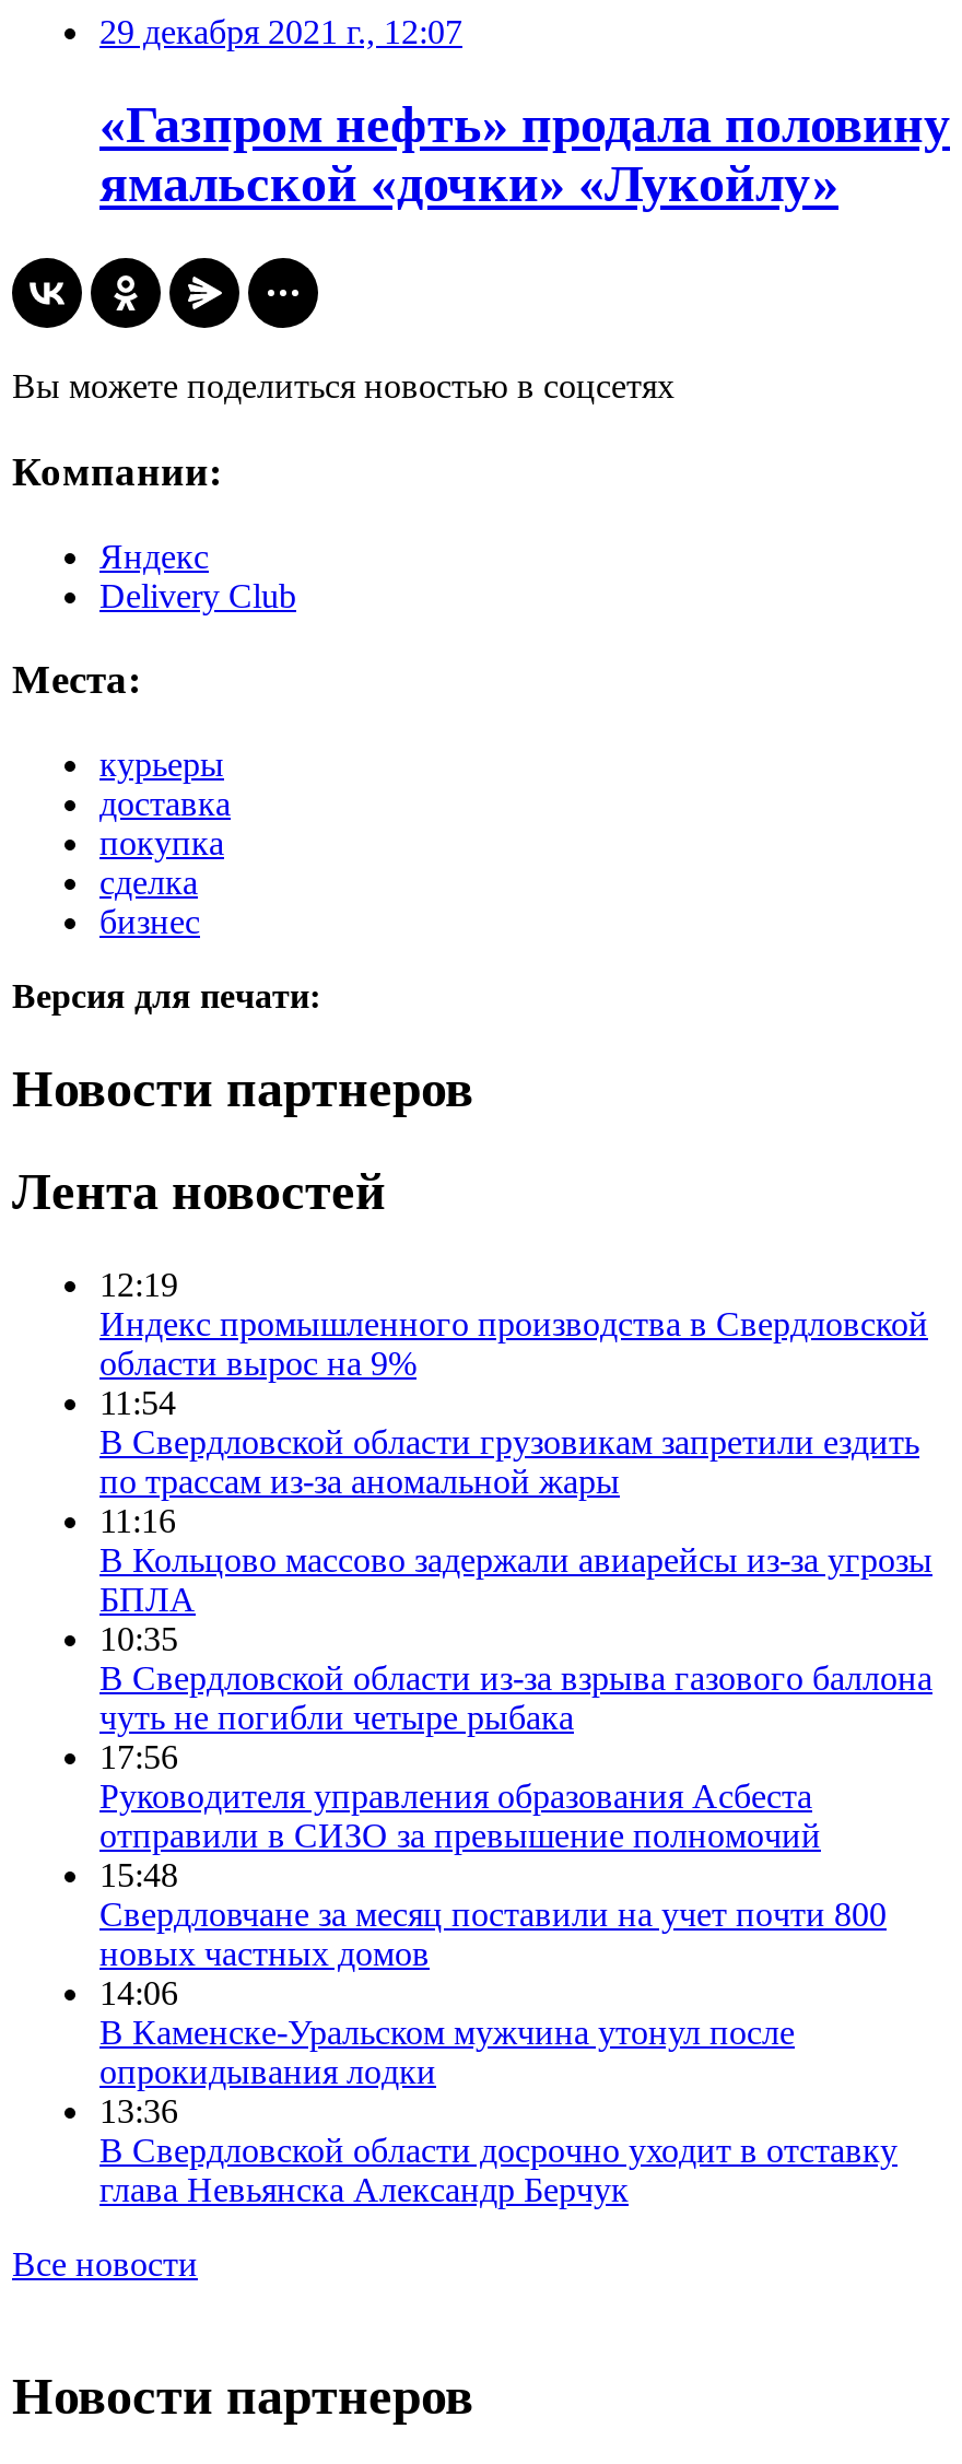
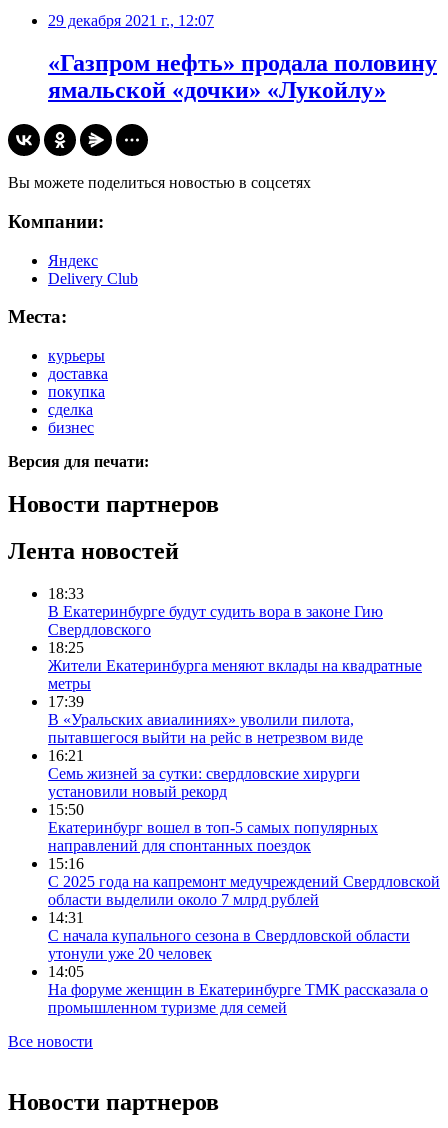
[99,1265,932,2208] 12:19 | Индекс промышленного производства в Свердловской | области вырос на 9% | 11:54 | В Свердловской области грузовикам запретили ездить | по трассам из-за аномальной жары | 11:16 | В Кольцово массово задержали авиарейсы из-за угрозы | БПЛА | 10:35 | В Свердловской области из-за взрыва газового баллона | чуть не погибли четыре рыбака | 17:56 | Руководителя управления образования Асбеста | отправили в СИЗО за превышение полномочий | 15:48 | Свердловчане за месяц поставили на учет почти 800 | новых частных домов | 14:06 | В Каменске-Уральском мужчина утонул после | опрокидывания лодки | 13:36 | В Свердловской области досрочно уходит в отставку | глава Невьянска Александр Берчук -> [48,585,440,1016] 18:33 | В Екатеринбурге будут судить вора в законе Гию | Свердловского | 18:25 | Жители Екатеринбурга меняют вклады на квадратные | метры | 17:39 | В «Уральских авиалиниях» уволили пилота, | пытавшегося выйти на рейс в нетрезвом виде | 16:21 | Семь жизней за сутки: свердловские хирурги | установили новый рекорд | 15:50 | Екатеринбург вошел в топ-5 самых популярных | направлений для спонтанных поездок | 15:16 | С 2025 года на капремонт медучреждений Свердловской | области выделили около 7 млрд рублей | 14:31 | С начала купального сезона в Свердловской области | утонули уже 20 человек | 14:05 | На форуме женщин в Екатеринбурге ТМК рассказала о | промышленном туризме для семей

